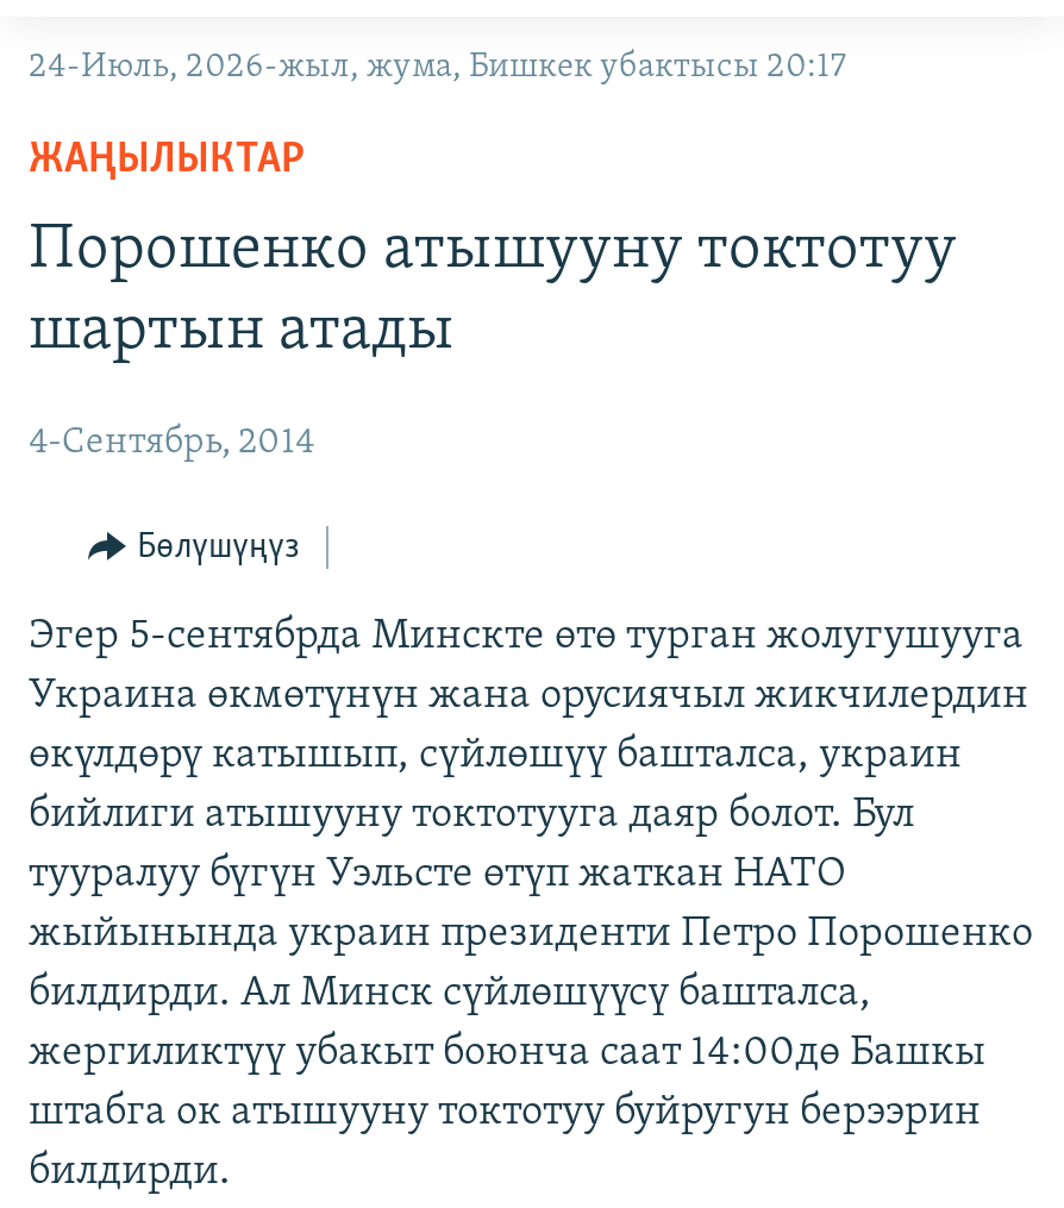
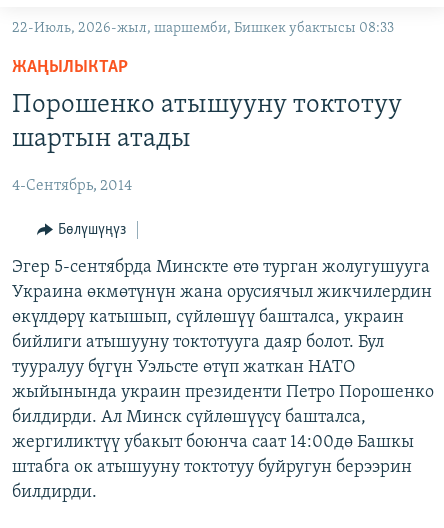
[29,50,845,86] 24-Июль, 2026-жыл, жума, Бишкек убактысы 20:17 -> [12,21,394,36] 22-Июль, 2026-жыл, шаршемби, Бишкек убактысы 08:33

